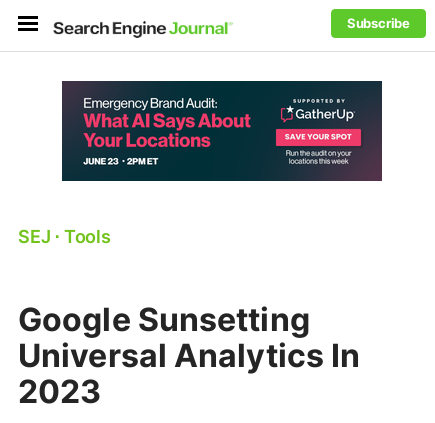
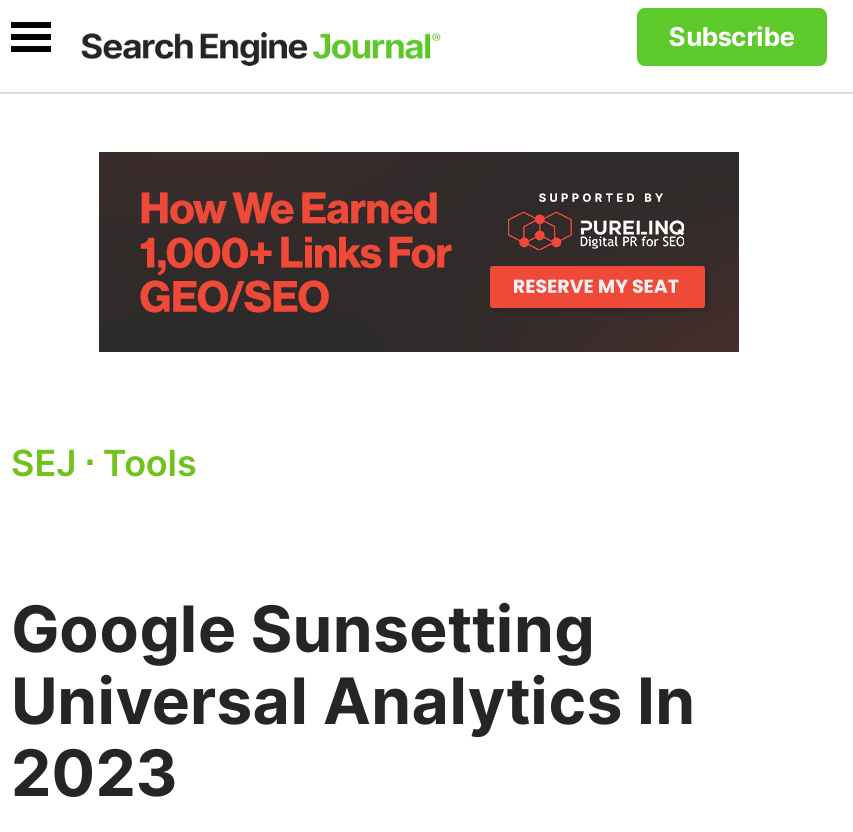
[64,81,365,181] [image] -> [101,152,735,352] [image]

